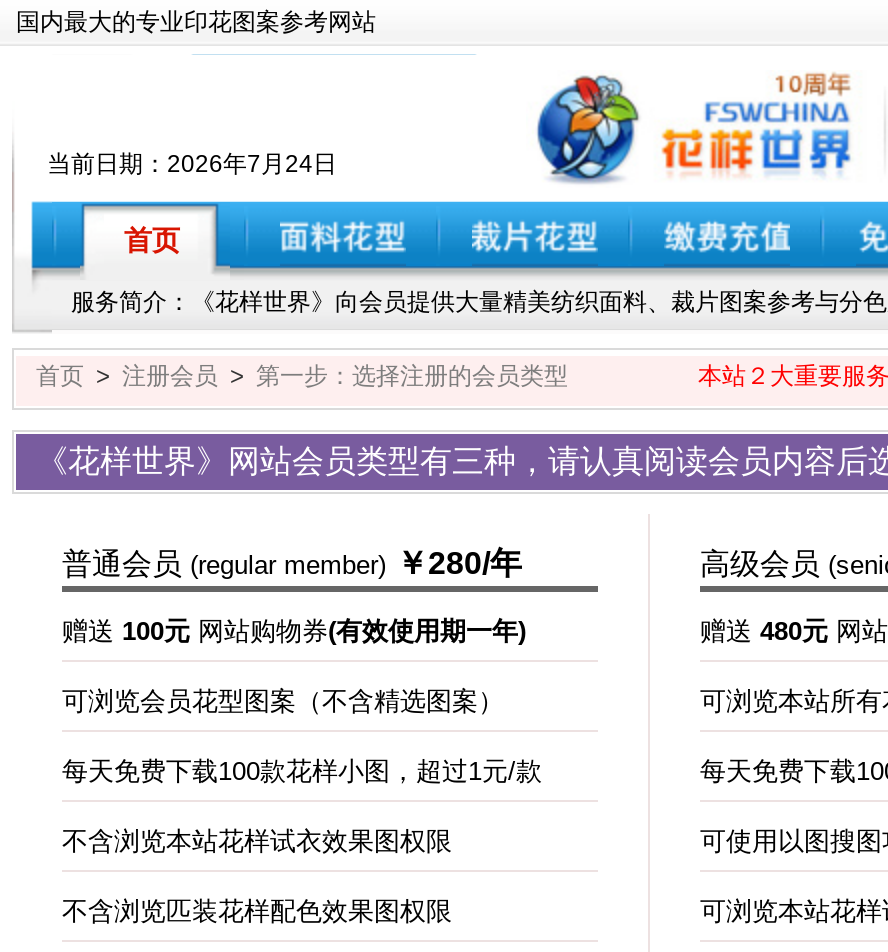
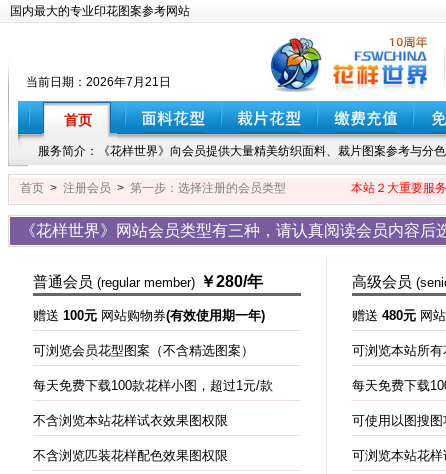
[47,150,337,178] 当前日期：2026年7月24日 -> [25,75,170,89] 当前日期：2026年7月21日

